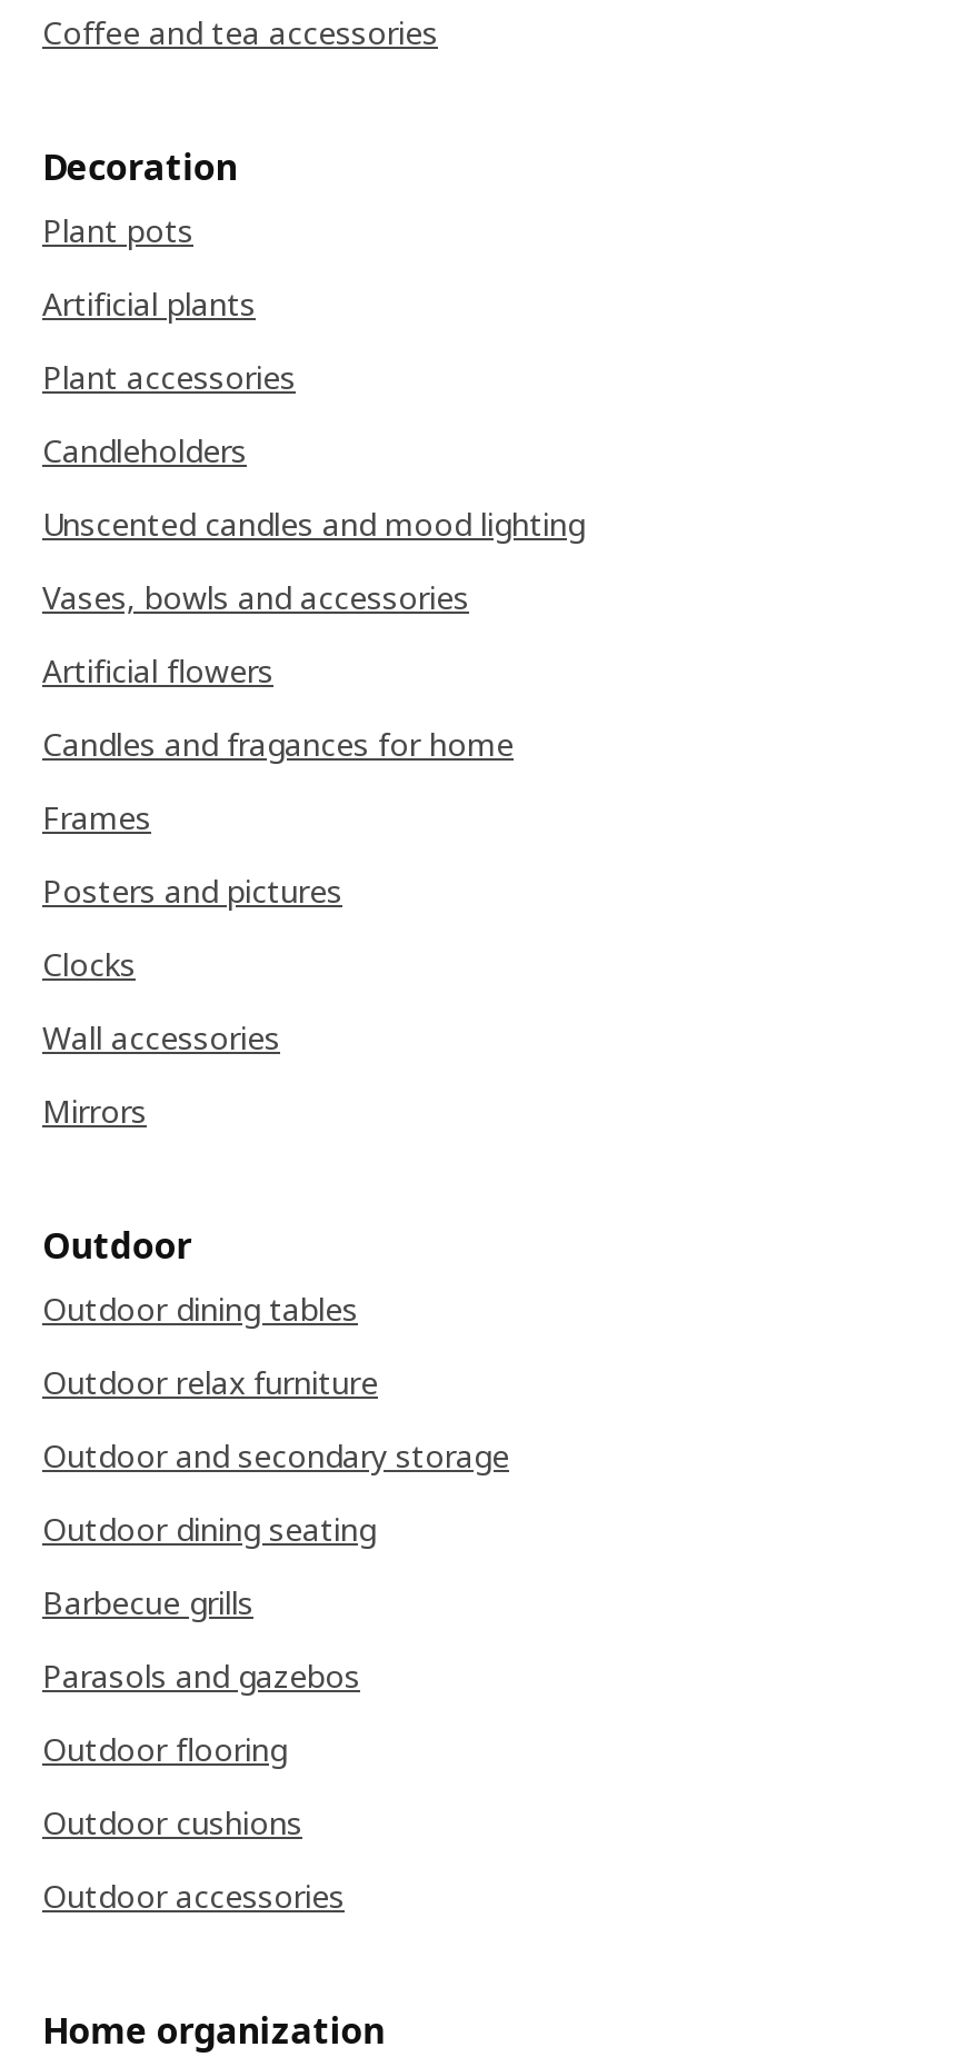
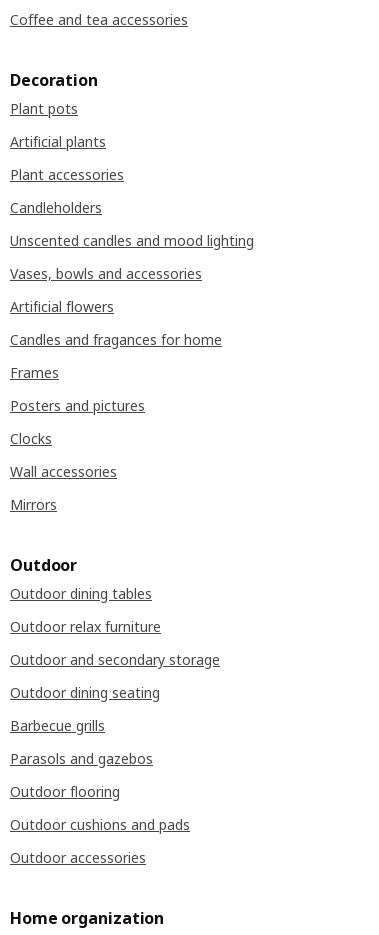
[42,1802,302,1845] Outdoor cushions -> [10,815,190,834] Outdoor cushions and pads

